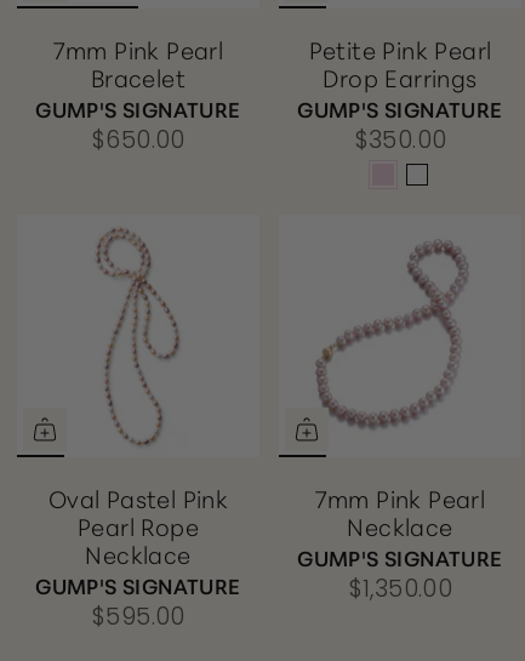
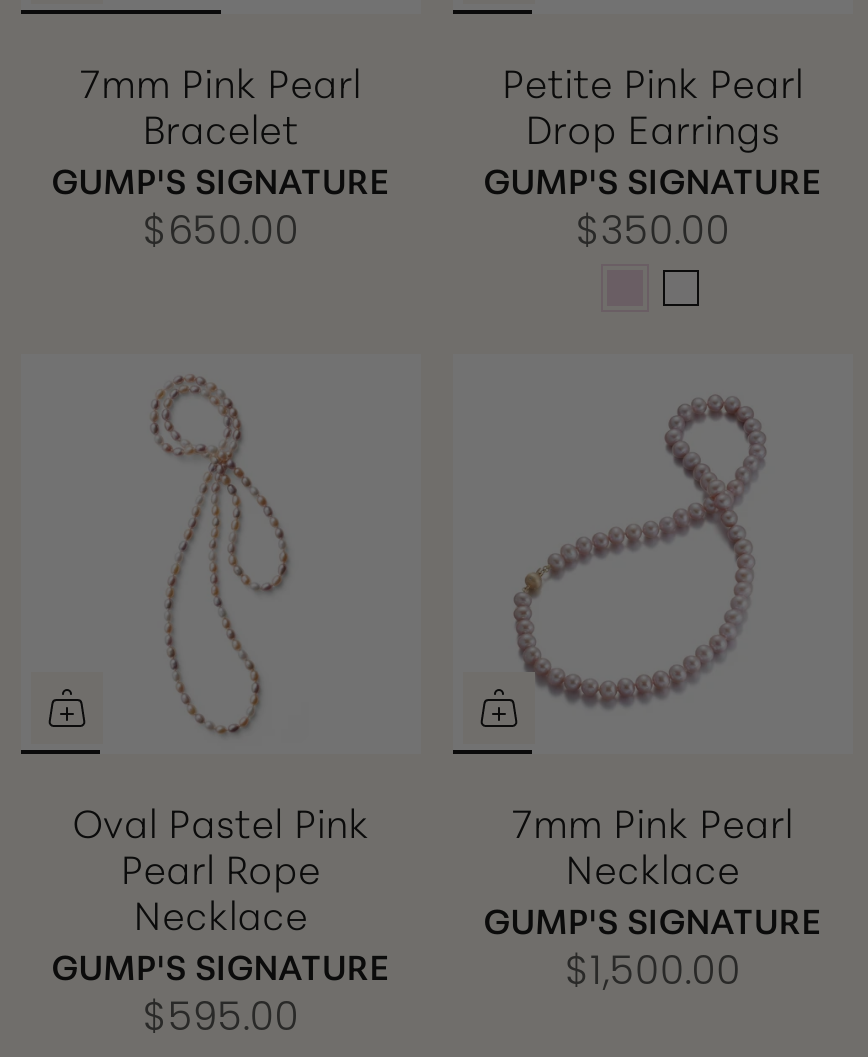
[348,571,453,605] $1,350.00 -> [565,941,741,997] $1,500.00

